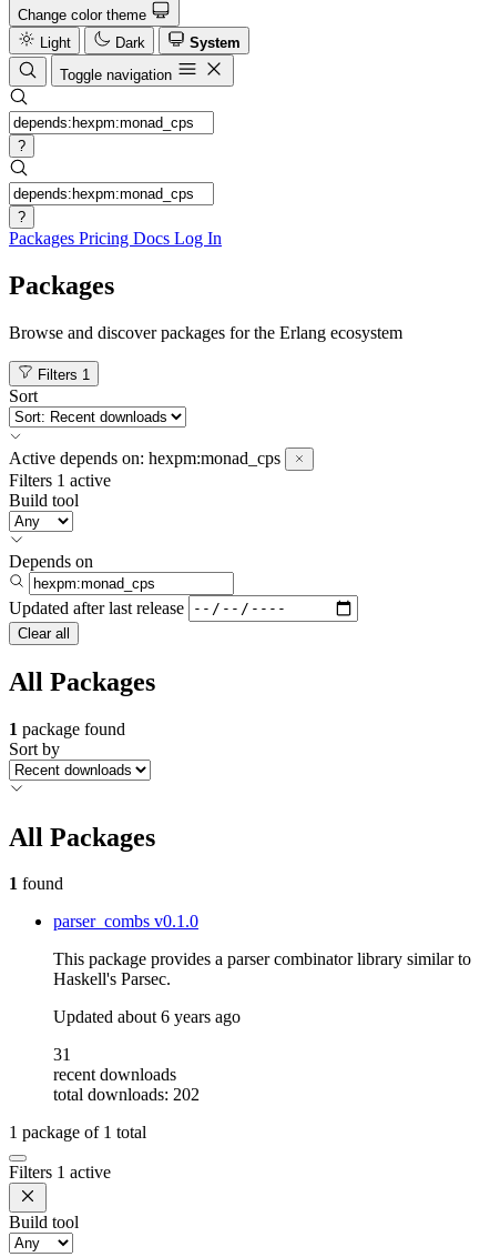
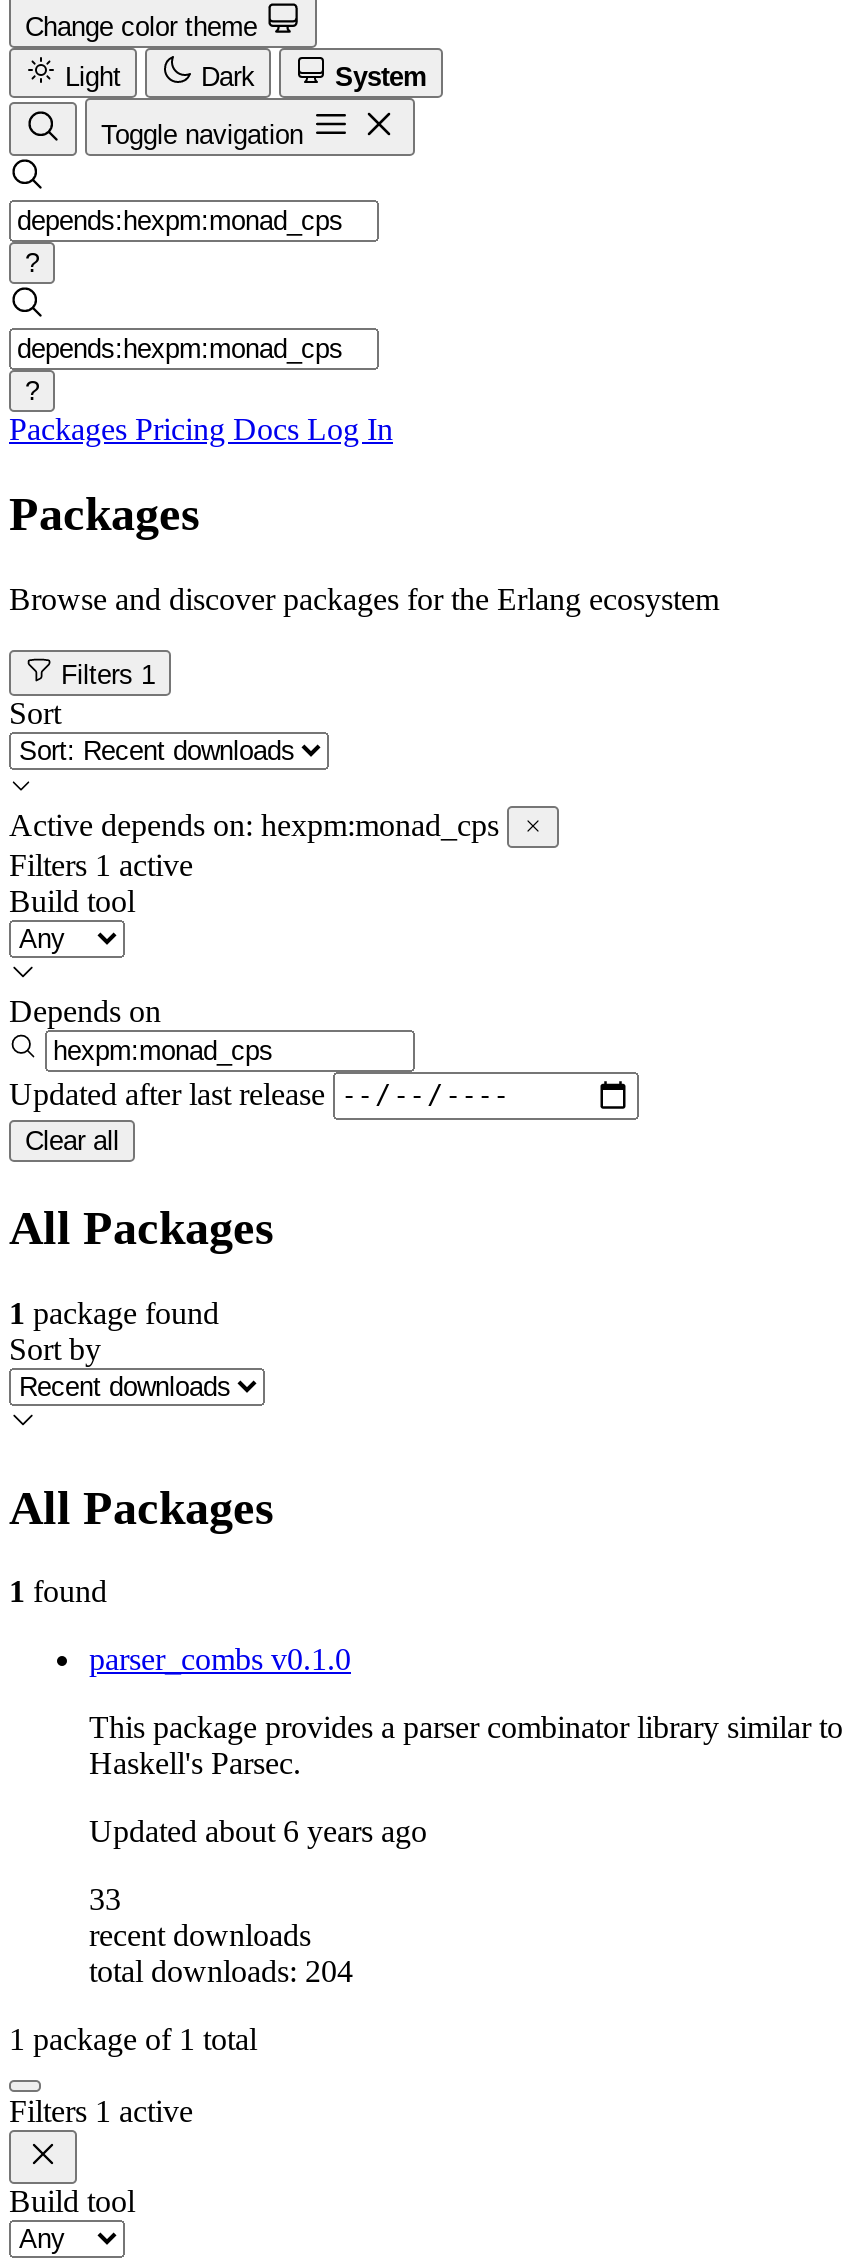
[53,1045,71,1064] 31 -> [89,1883,121,1917] 33
[53,1085,200,1104] total downloads: 202 -> [89,1955,353,1989] total downloads: 204

